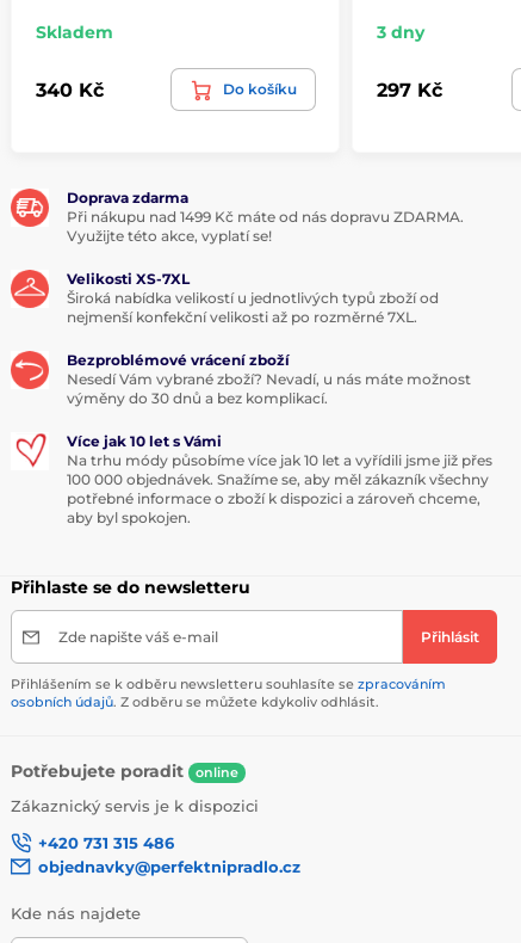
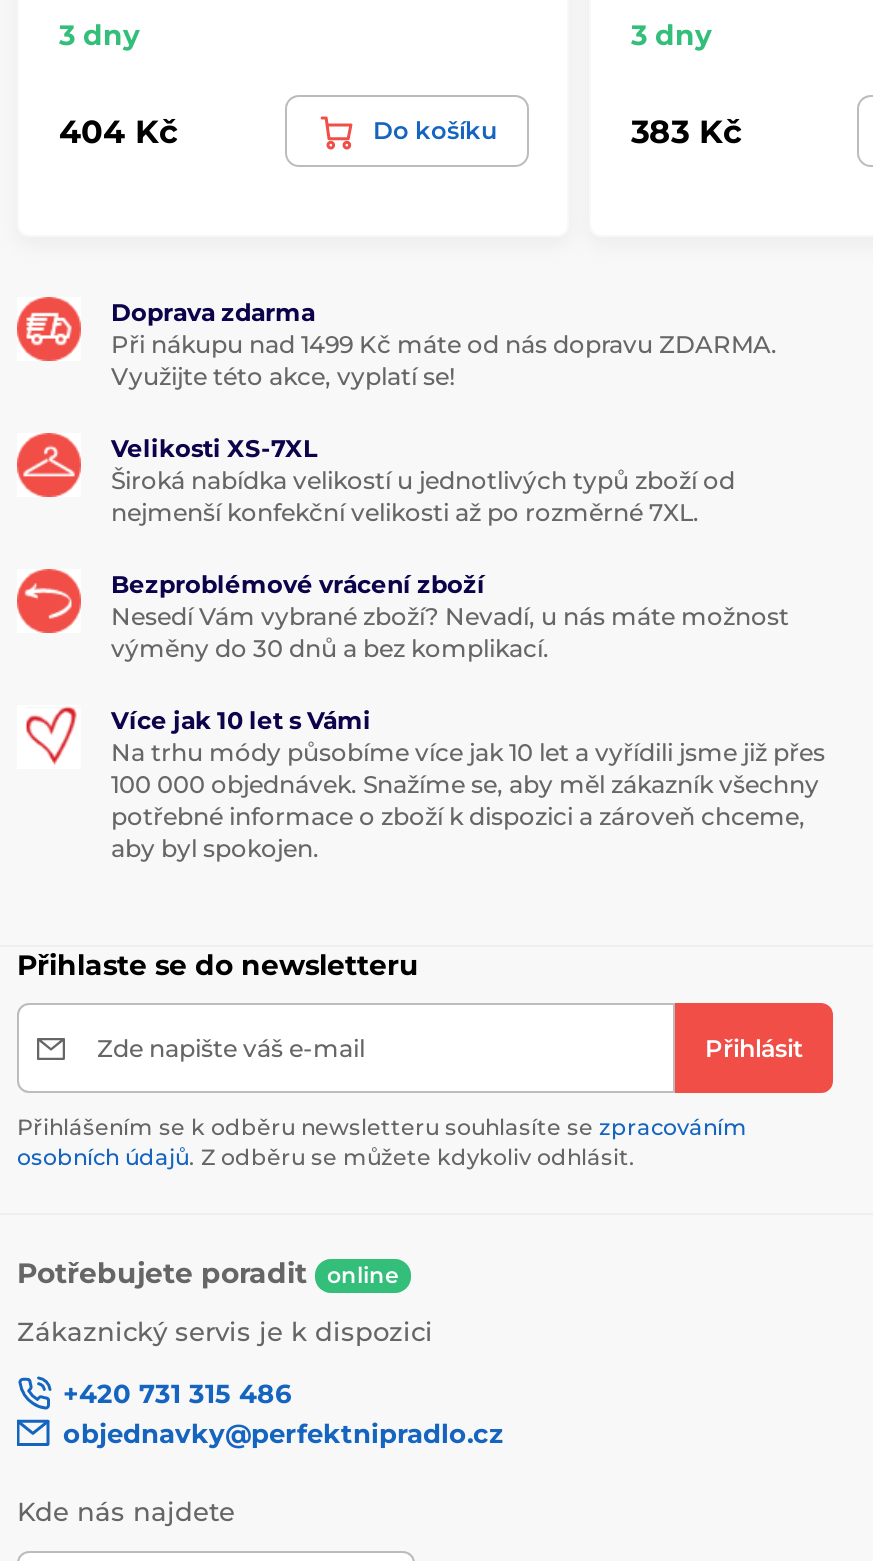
[36,22,113,43] Skladem -> [59,18,139,54] 3 dny
[36,79,104,101] 340 Kč -> [59,113,177,151] 404 Kč
[377,79,442,101] 297 Kč -> [631,113,741,151] 383 Kč

